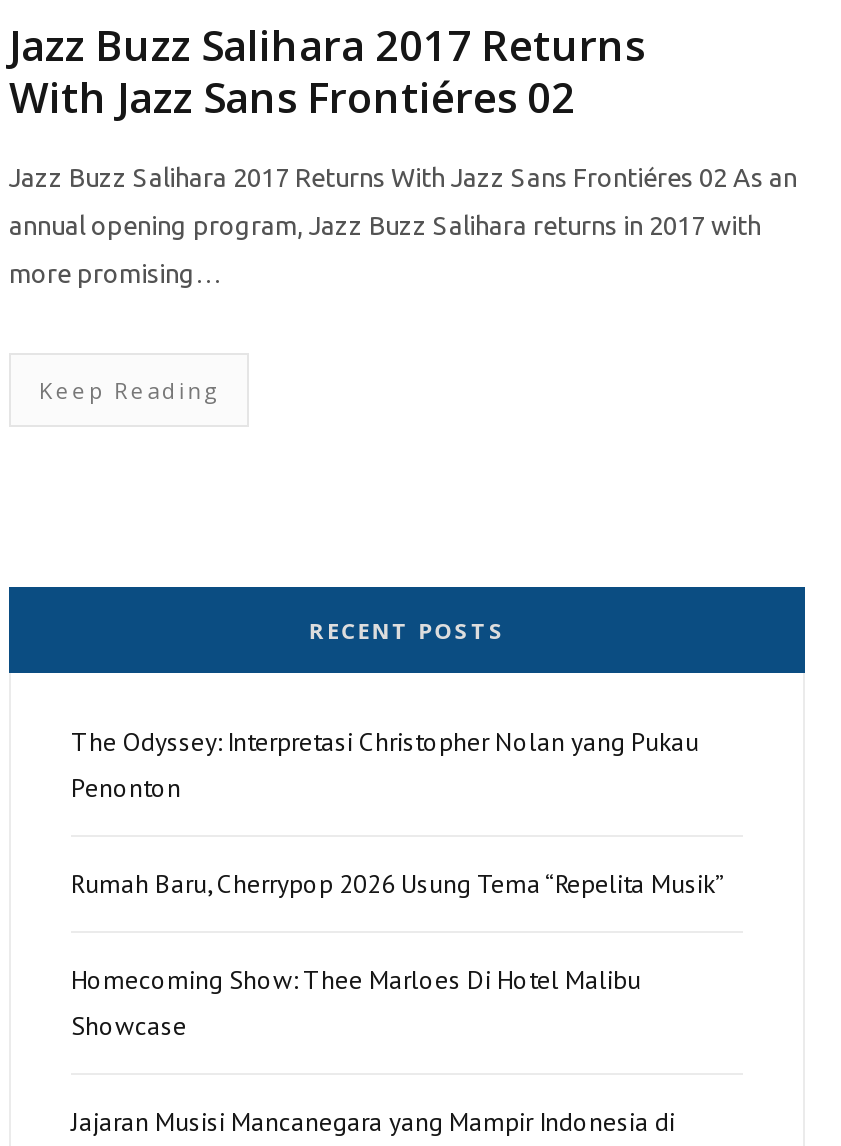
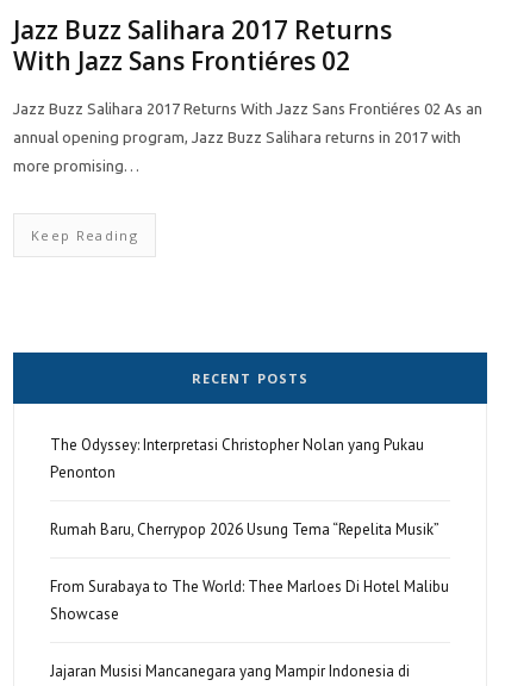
[71,962,641,996] Homecoming Show: Thee Marloes Di Hotel Malibu -> [50,576,449,597] From Surabaya to The World: Thee Marloes Di Hotel Malibu

